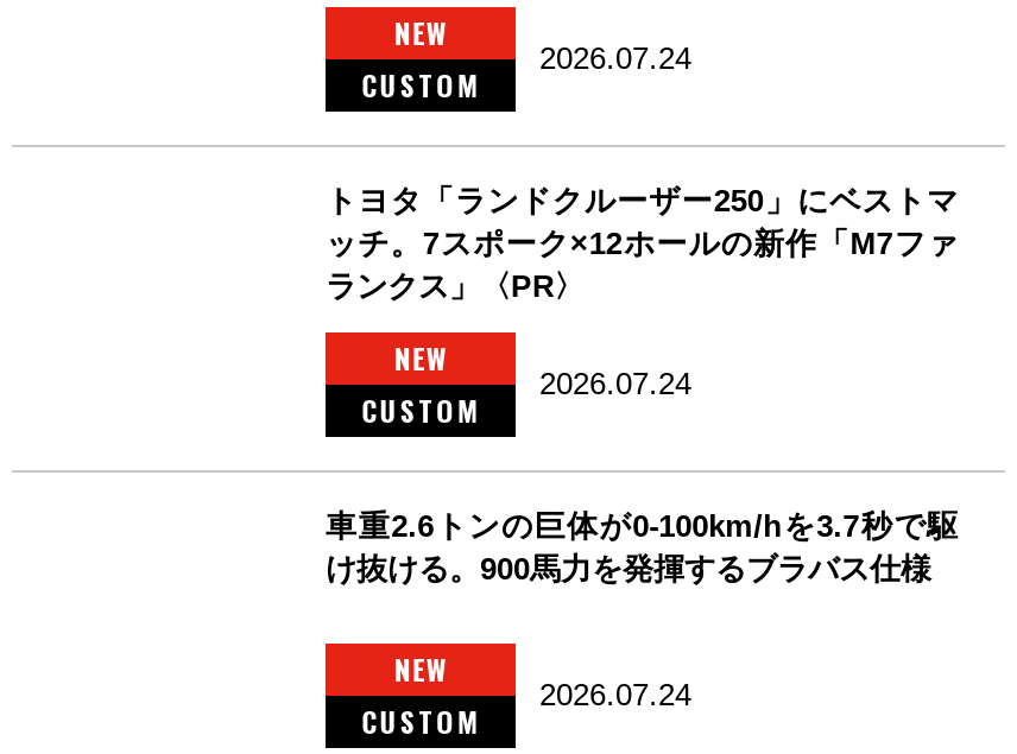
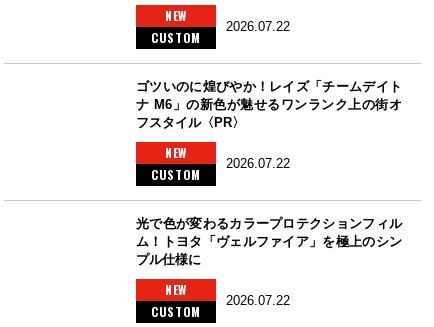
[539,40,691,76] 2026.07.24 -> [226,19,290,34] 2026.07.22
[326,183,958,304] トヨタ「ランドクルーザー250」にベストマ | ッチ。7スポーク×12ホールの新作「M7ファ | ランクス」〈PR〉 -> [136,79,402,130] ゴツいのに煌びやか！レイズ「チームデイト | ナ M6」の新色が魅せるワンランク上の街オ | フスタイル〈PR〉
[539,365,691,401] 2026.07.24 -> [226,156,290,171] 2026.07.22
[326,508,958,586] 車重2.6トンの巨体が0-100km/hを3.7秒で駆 | け抜ける。900馬力を発揮するブラバス仕様 -> [136,216,402,267] 光で色が変わるカラープロテクションフィル | ム！トヨタ「ヴェルファイア」を極上のシン | プル仕様に
[539,677,691,712] 2026.07.24 -> [226,293,290,308] 2026.07.22

